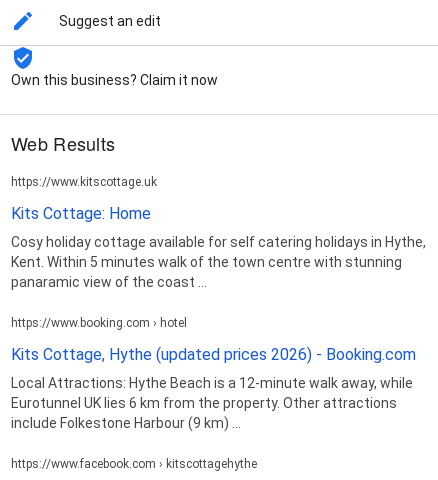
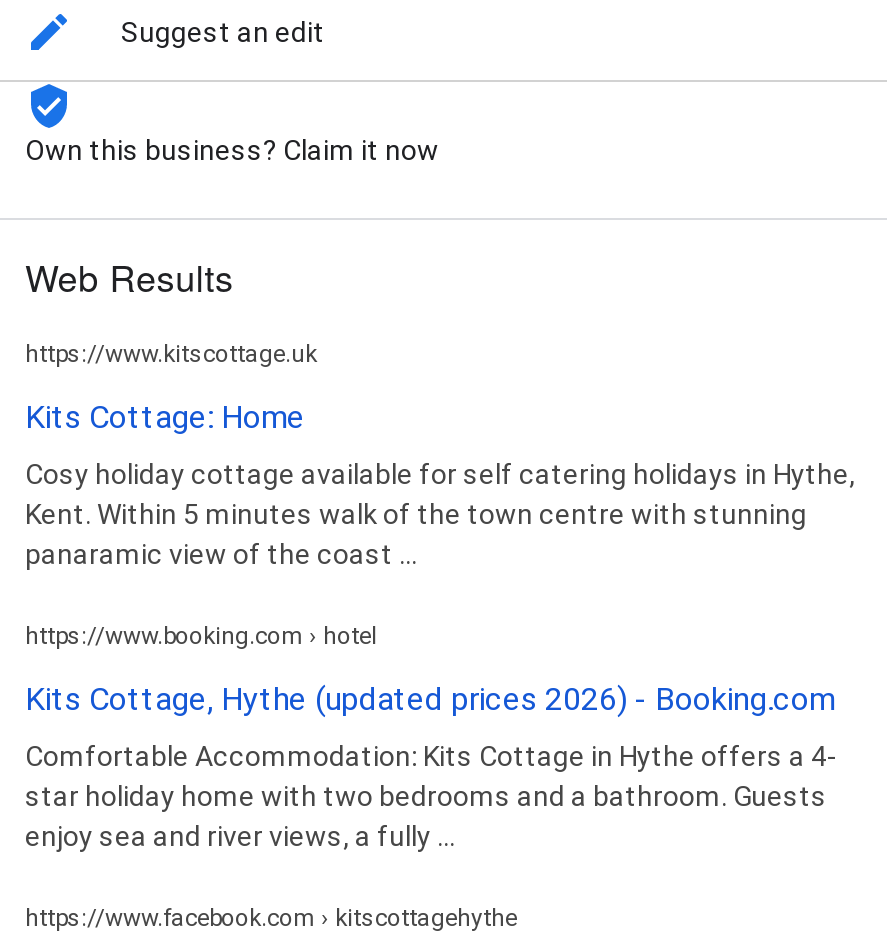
[11,375,413,431] Local Attractions: Hythe Beach is a 12-minute walk away, while | Eurotunnel UK lies 6 km from the property. Other attractions | include Folkestone Harbour (9 km) ... -> [25,739,837,851] Comfortable Accommodation: Kits Cottage in Hythe offers a 4- | star holiday home with two bedrooms and a bathroom. Guests | enjoy sea and river views, a fully ...

